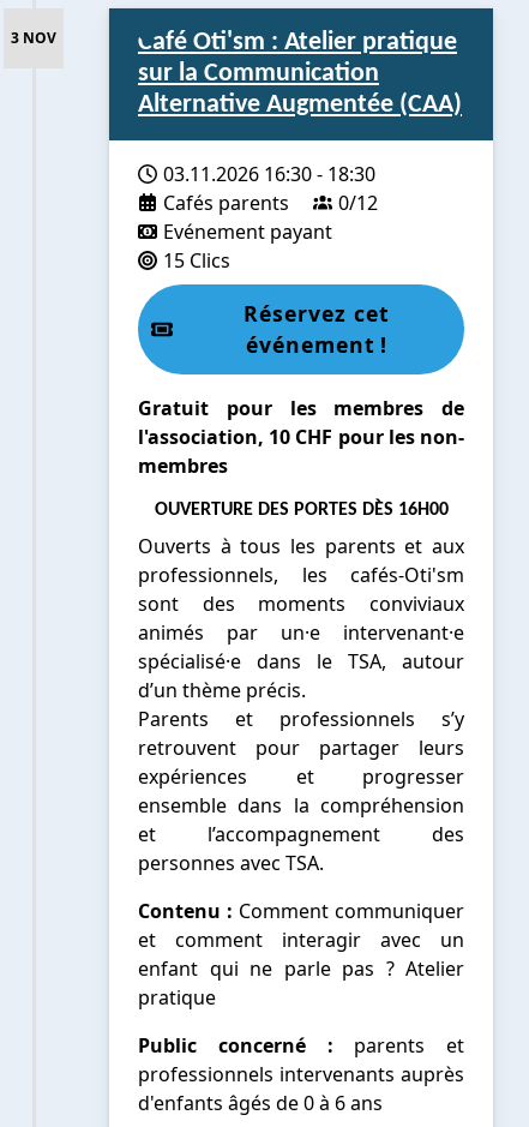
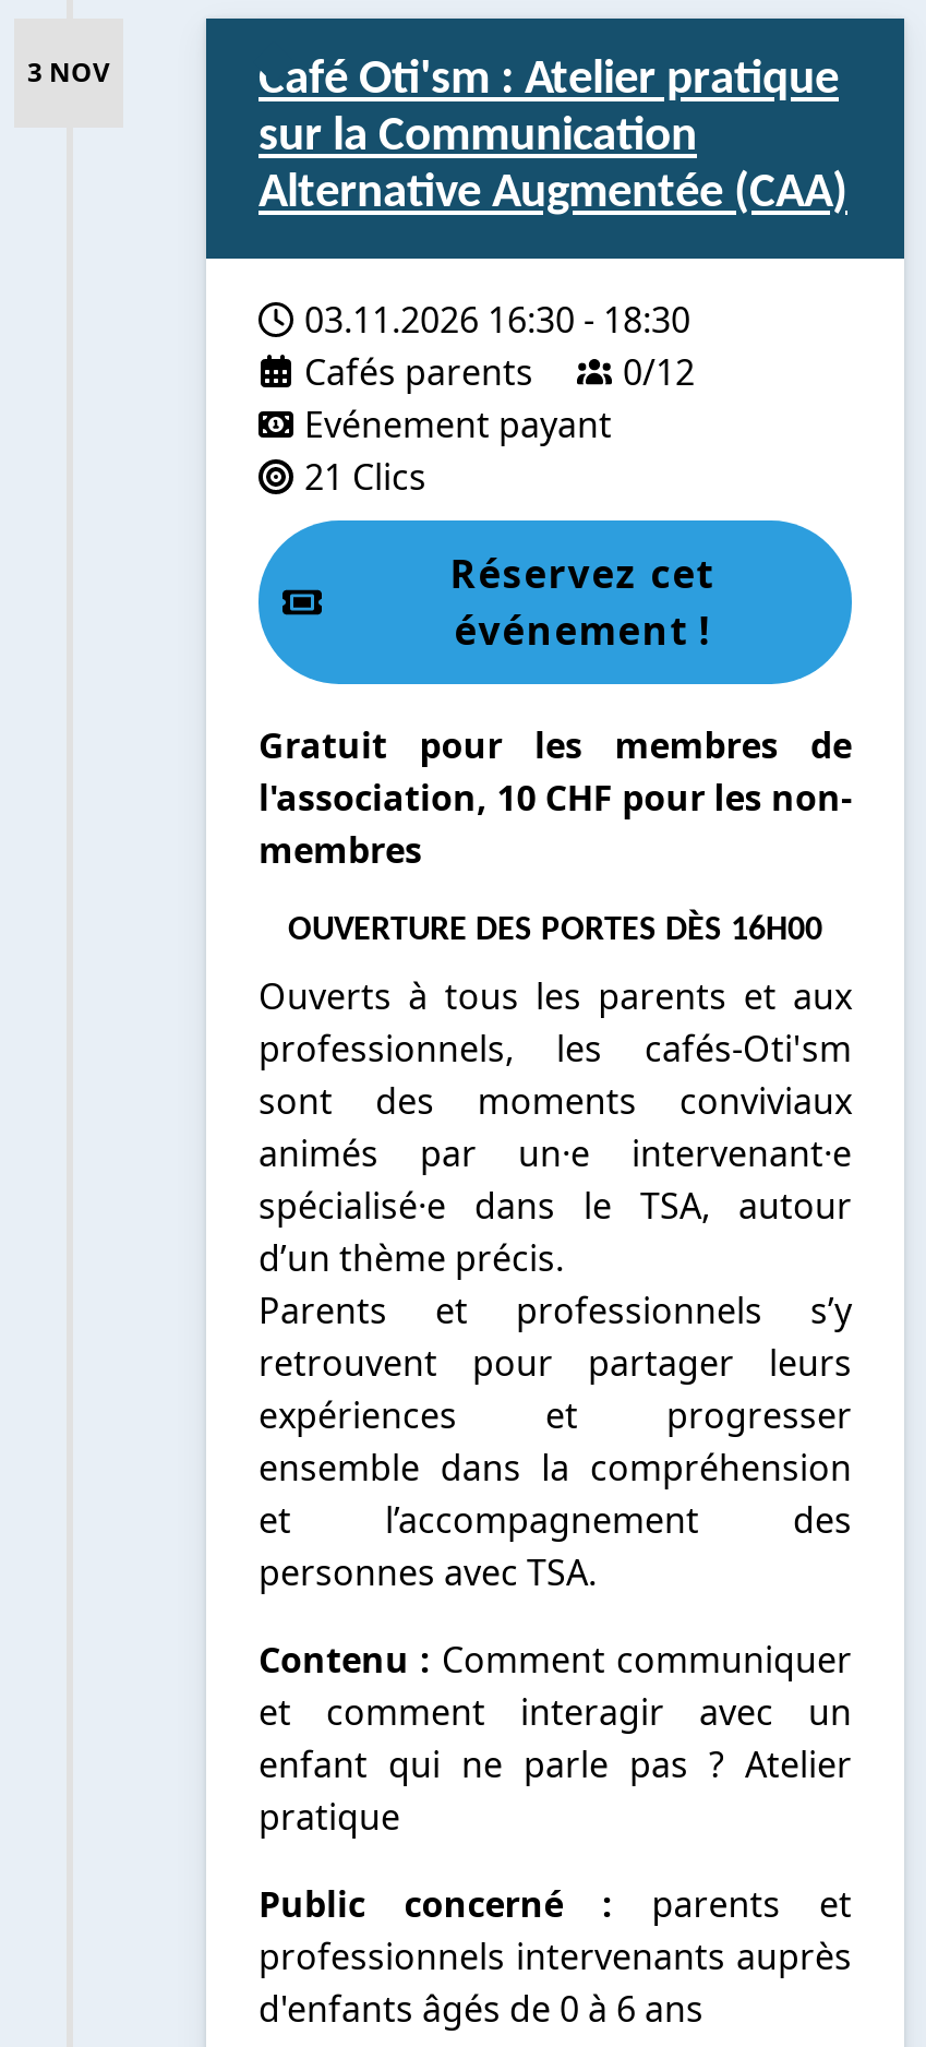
[163,247,230,274] 15 Clics -> [304,453,426,501] 21 Clics

